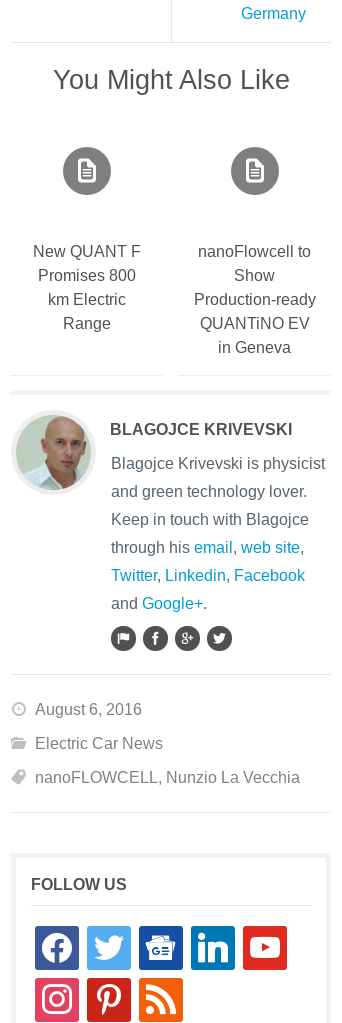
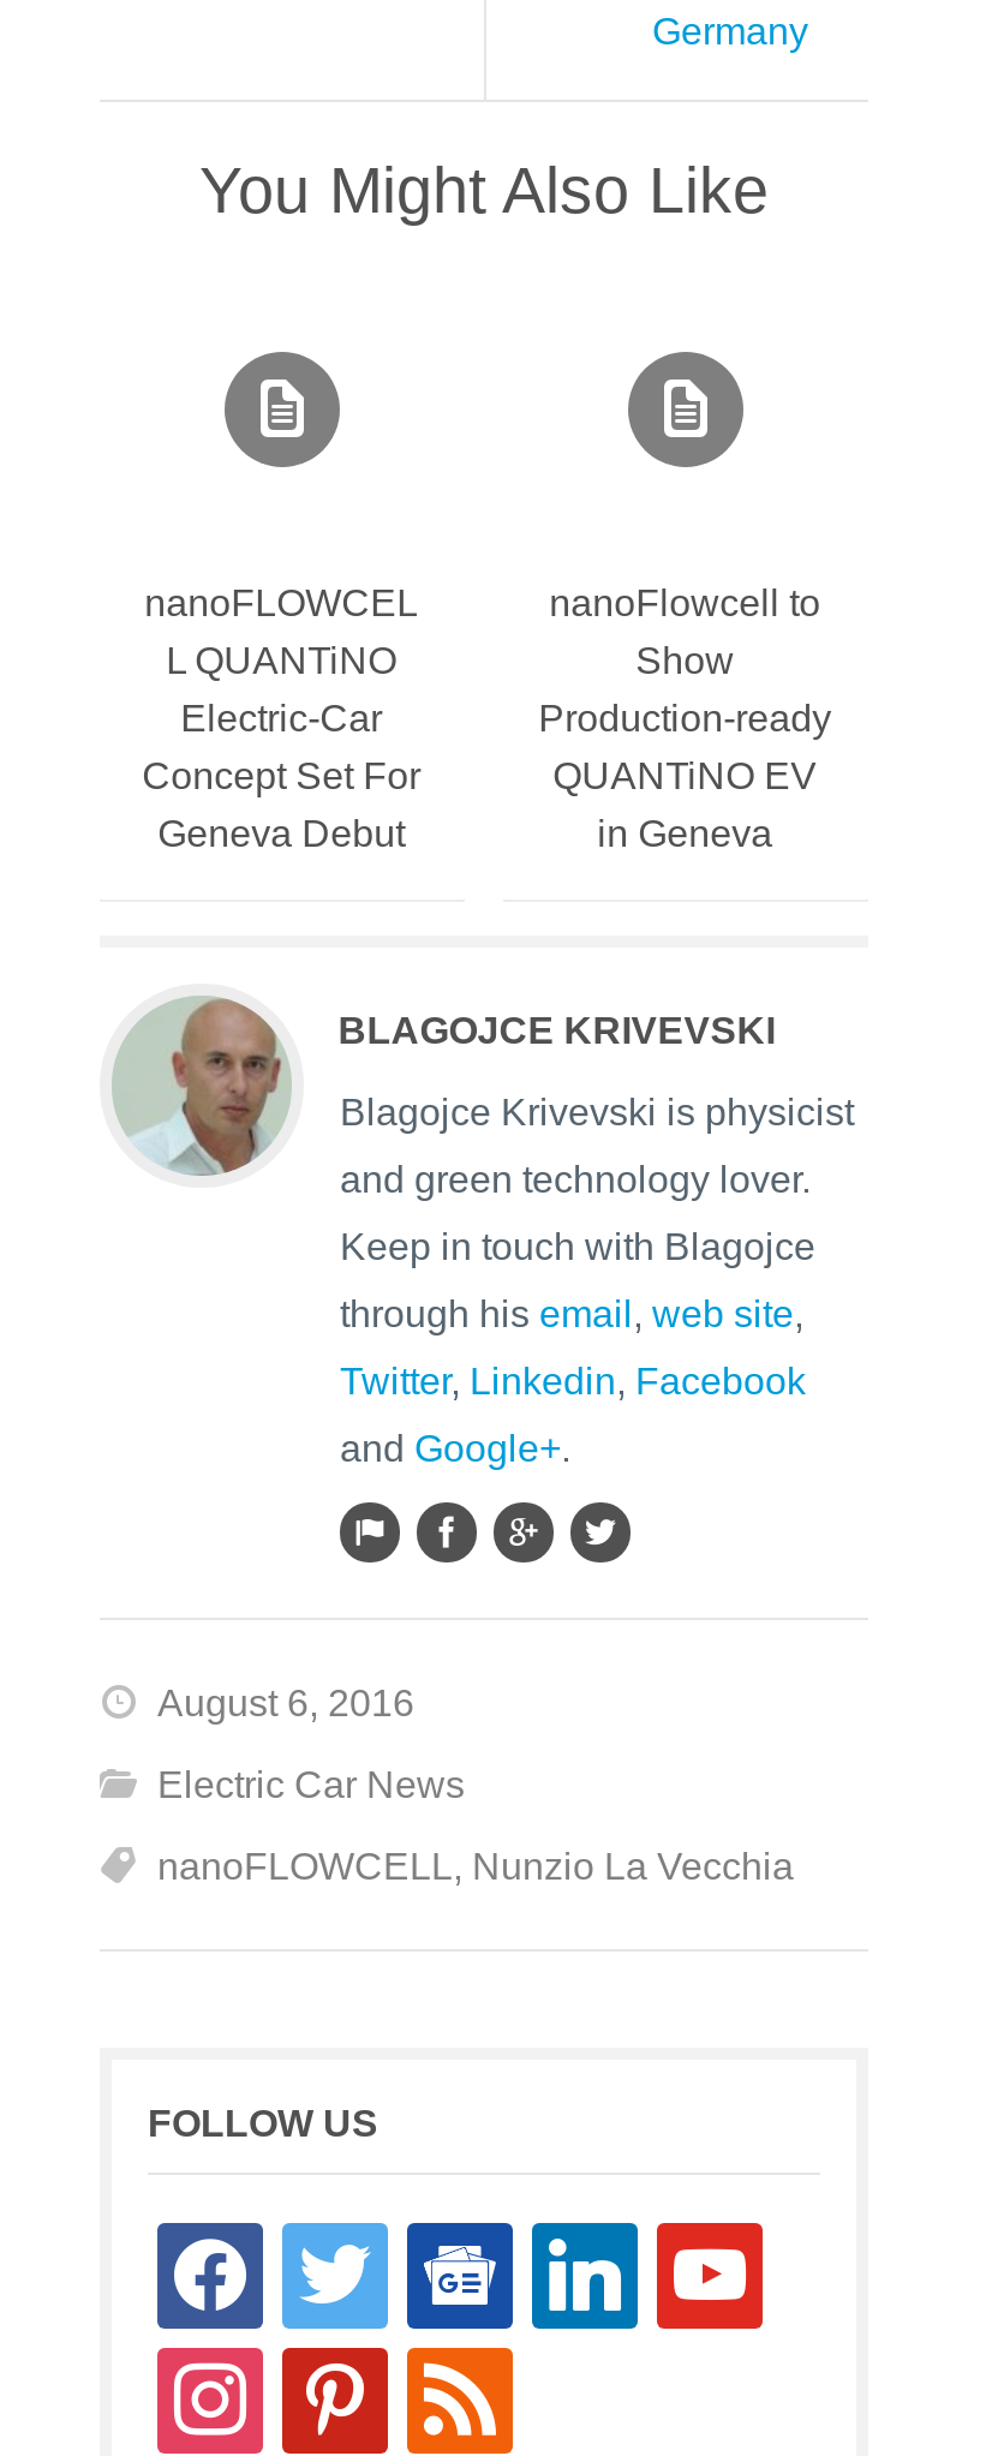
[33,243,141,332] New QUANT F | Promises 800 | km Electric | Range -> [142,582,421,854] nanoFLOWCEL | L QUANTiNO | Electric-Car | Concept Set For | Geneva Debut

